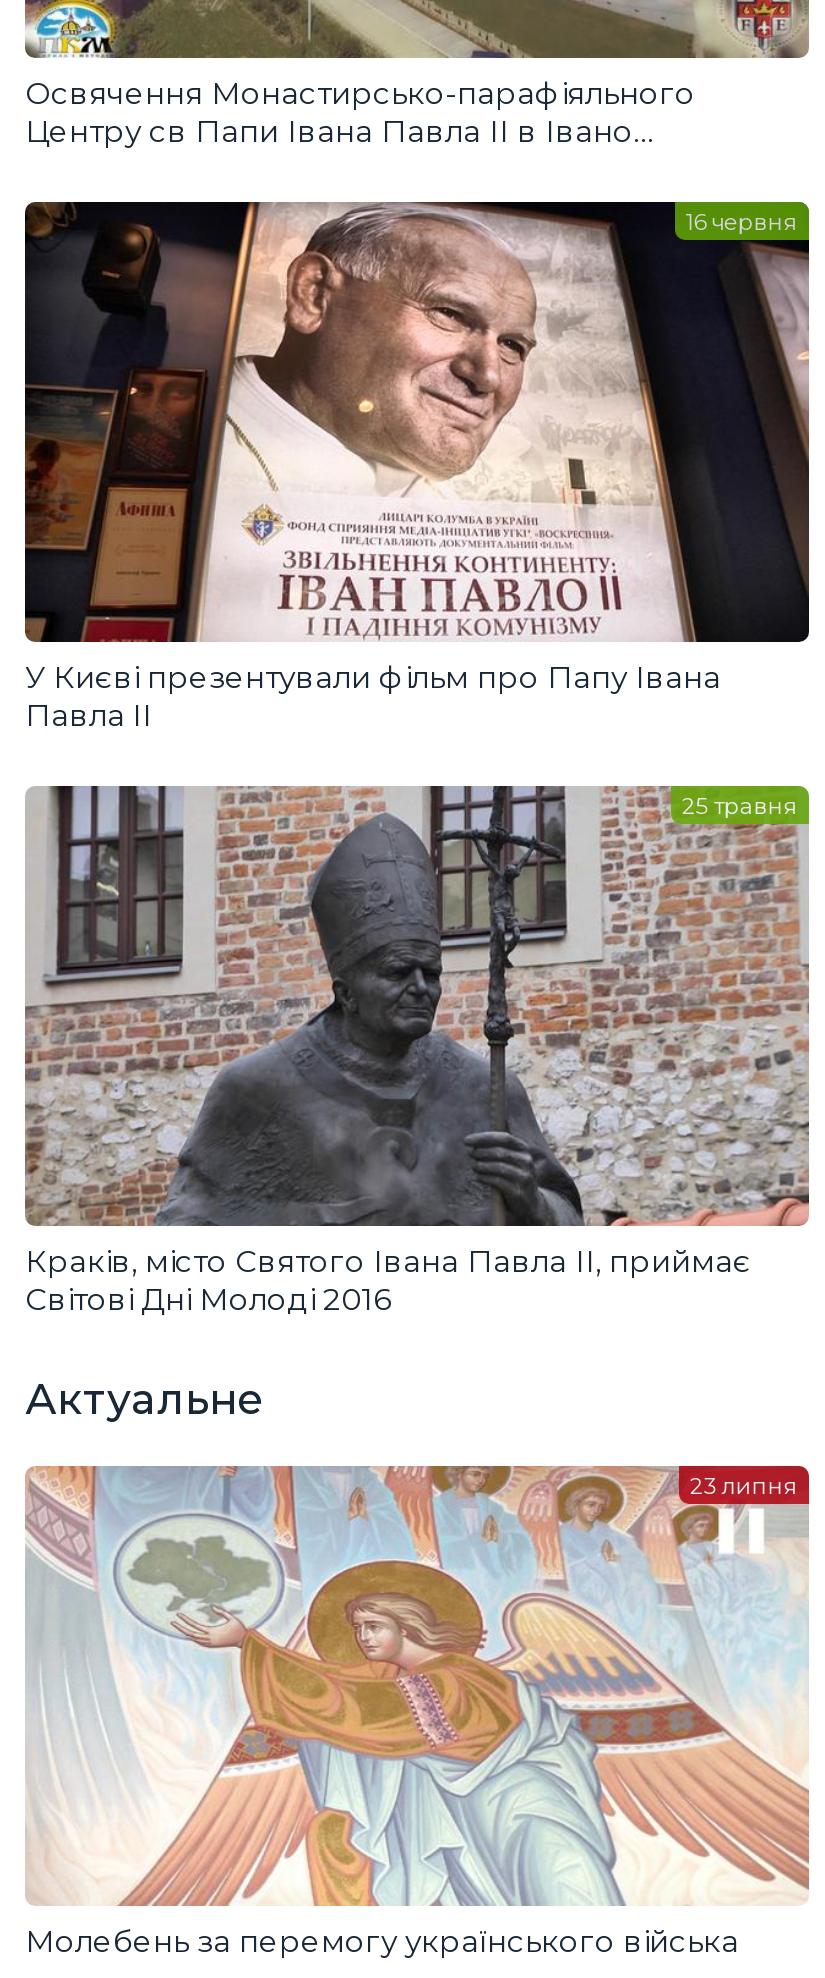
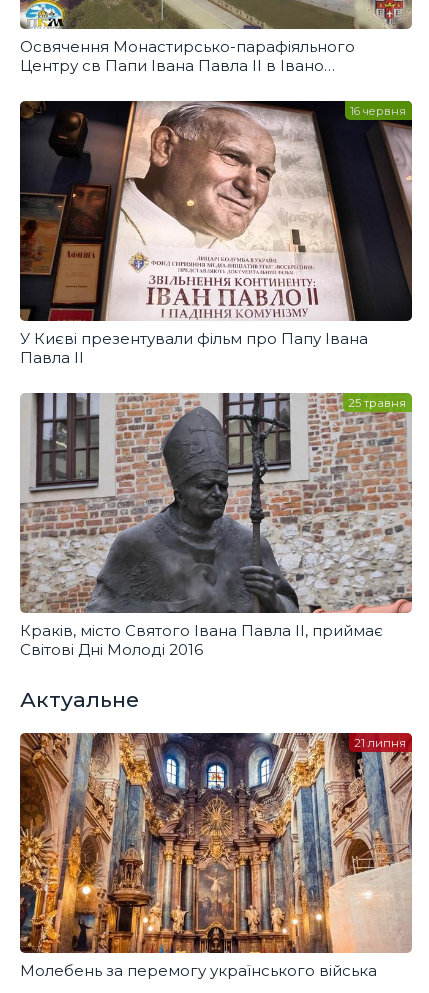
[25,1464,809,1906] [image] | 23 липня -> [19,732,413,954] [image] | 21 липня

